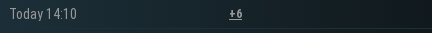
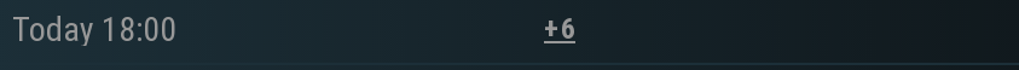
[9,6,77,22] Today 14:10 -> [12,10,176,49] Today 18:00

